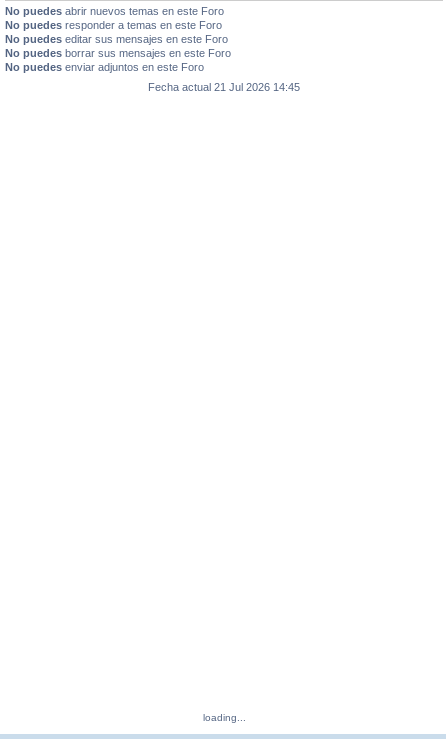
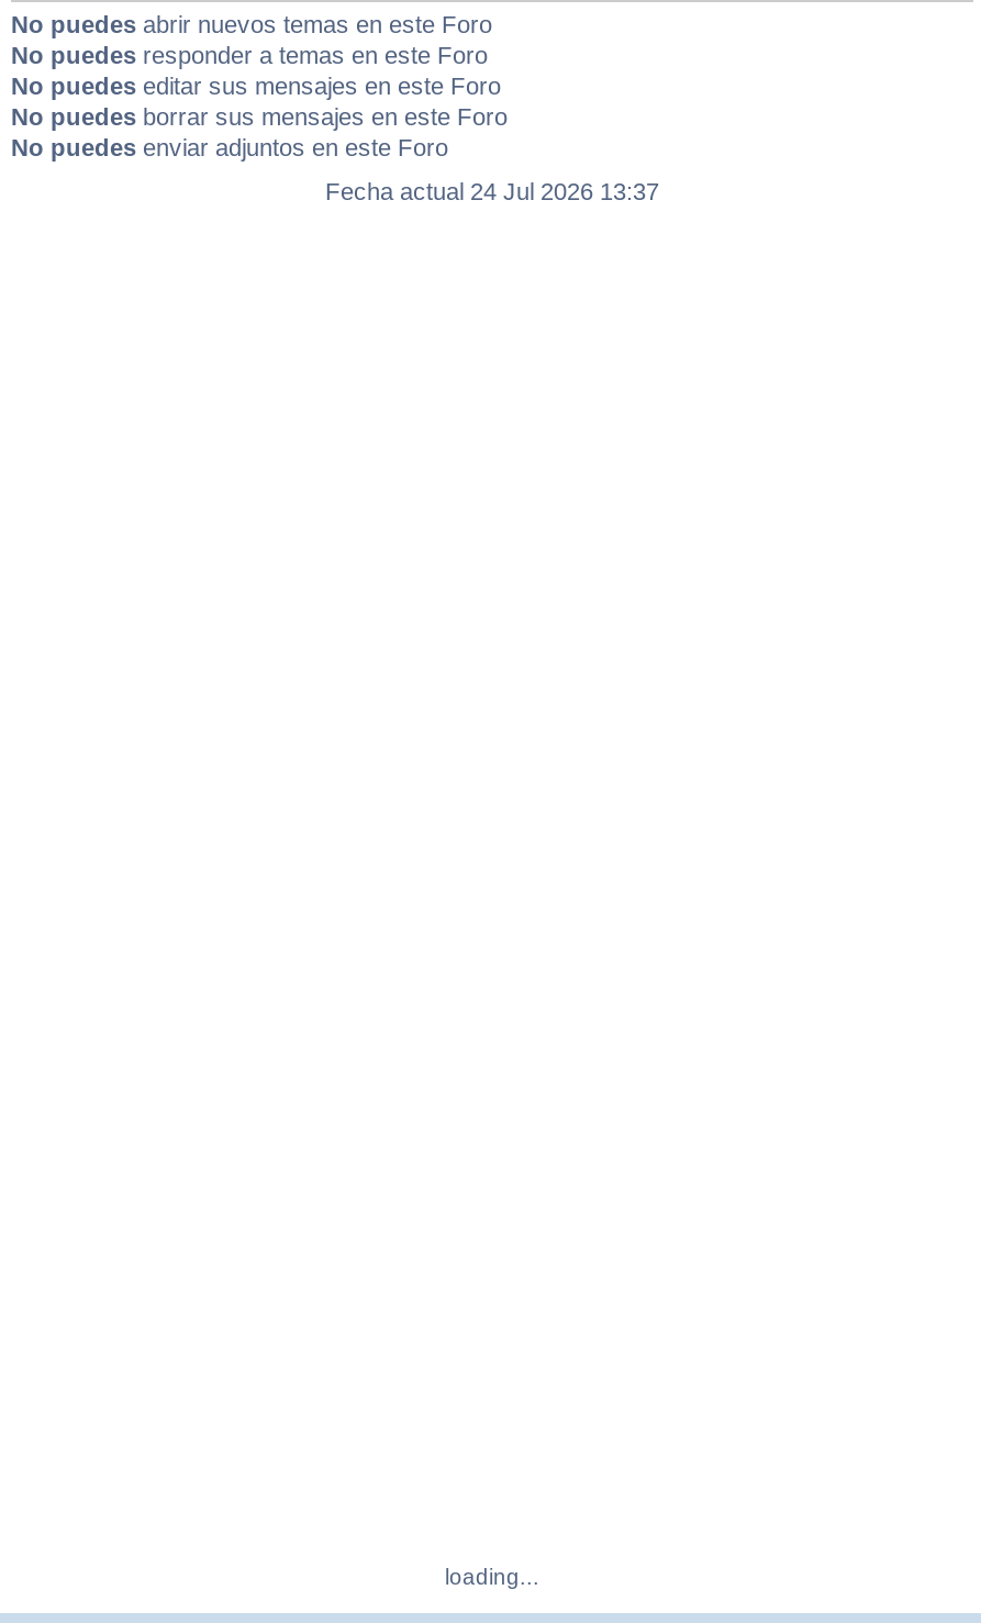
[148,81,300,93] Fecha actual 21 Jul 2026 14:45 -> [325,178,659,204] Fecha actual 24 Jul 2026 13:37

